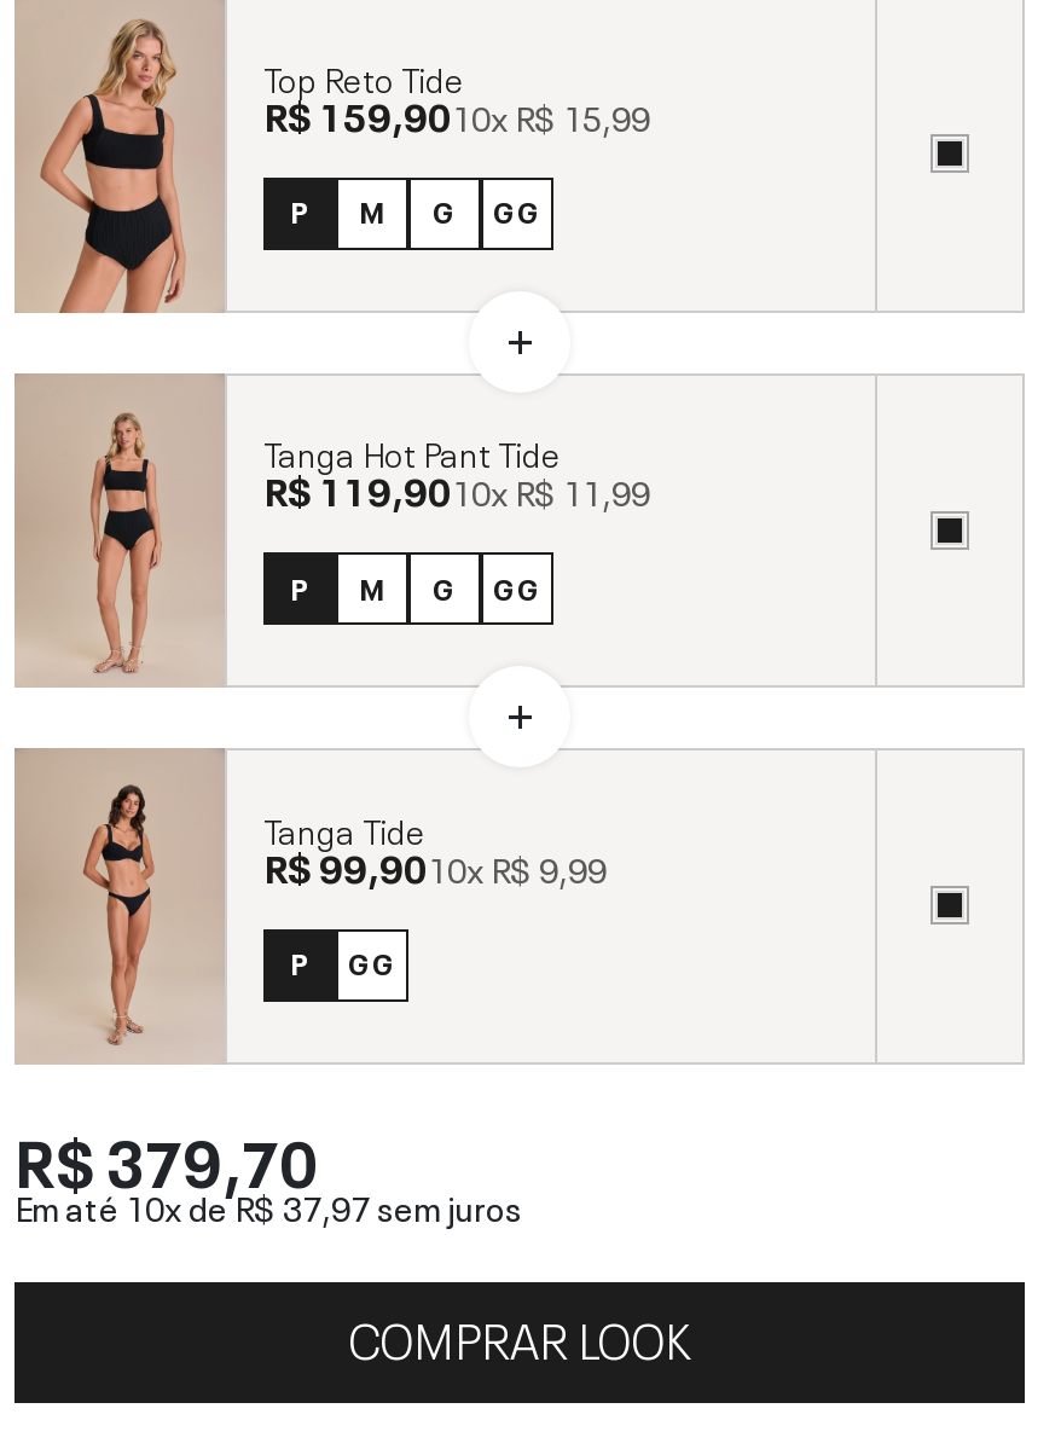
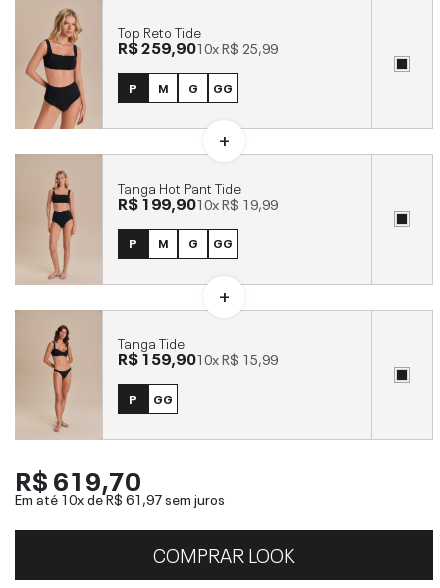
[263,83,650,141] R$ 159,9010x R$ 15,99 -> [118,34,278,58] R$ 259,9010x R$ 25,99
[263,459,650,517] R$ 119,9010xR$ 11,99 -> [118,190,278,214] R$ 199,9010xR$ 19,99
[263,834,607,892] R$ 99,9010x R$ 9,99 -> [118,345,278,369] R$ 159,9010x R$ 15,99
[15,1109,319,1201] R$ 379,70 -> [15,459,141,497] R$ 619,70
[15,1180,522,1228] Em até 10x deR$ 37,97 sem juros -> [15,488,225,508] Em até 10x deR$ 61,97 sem juros

